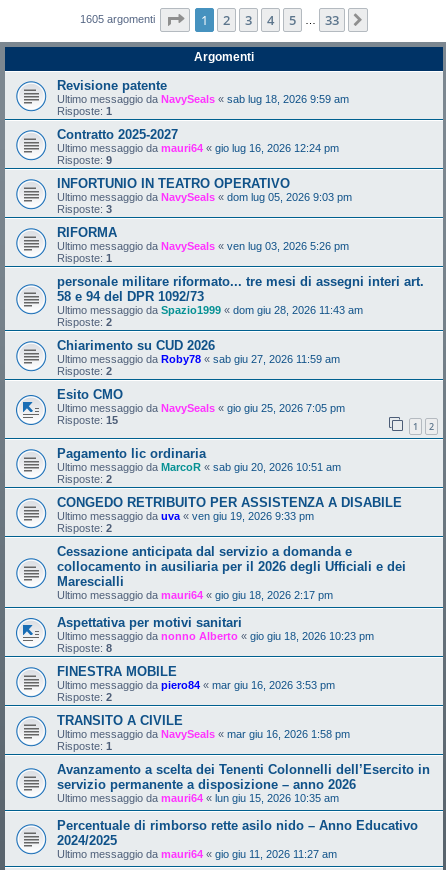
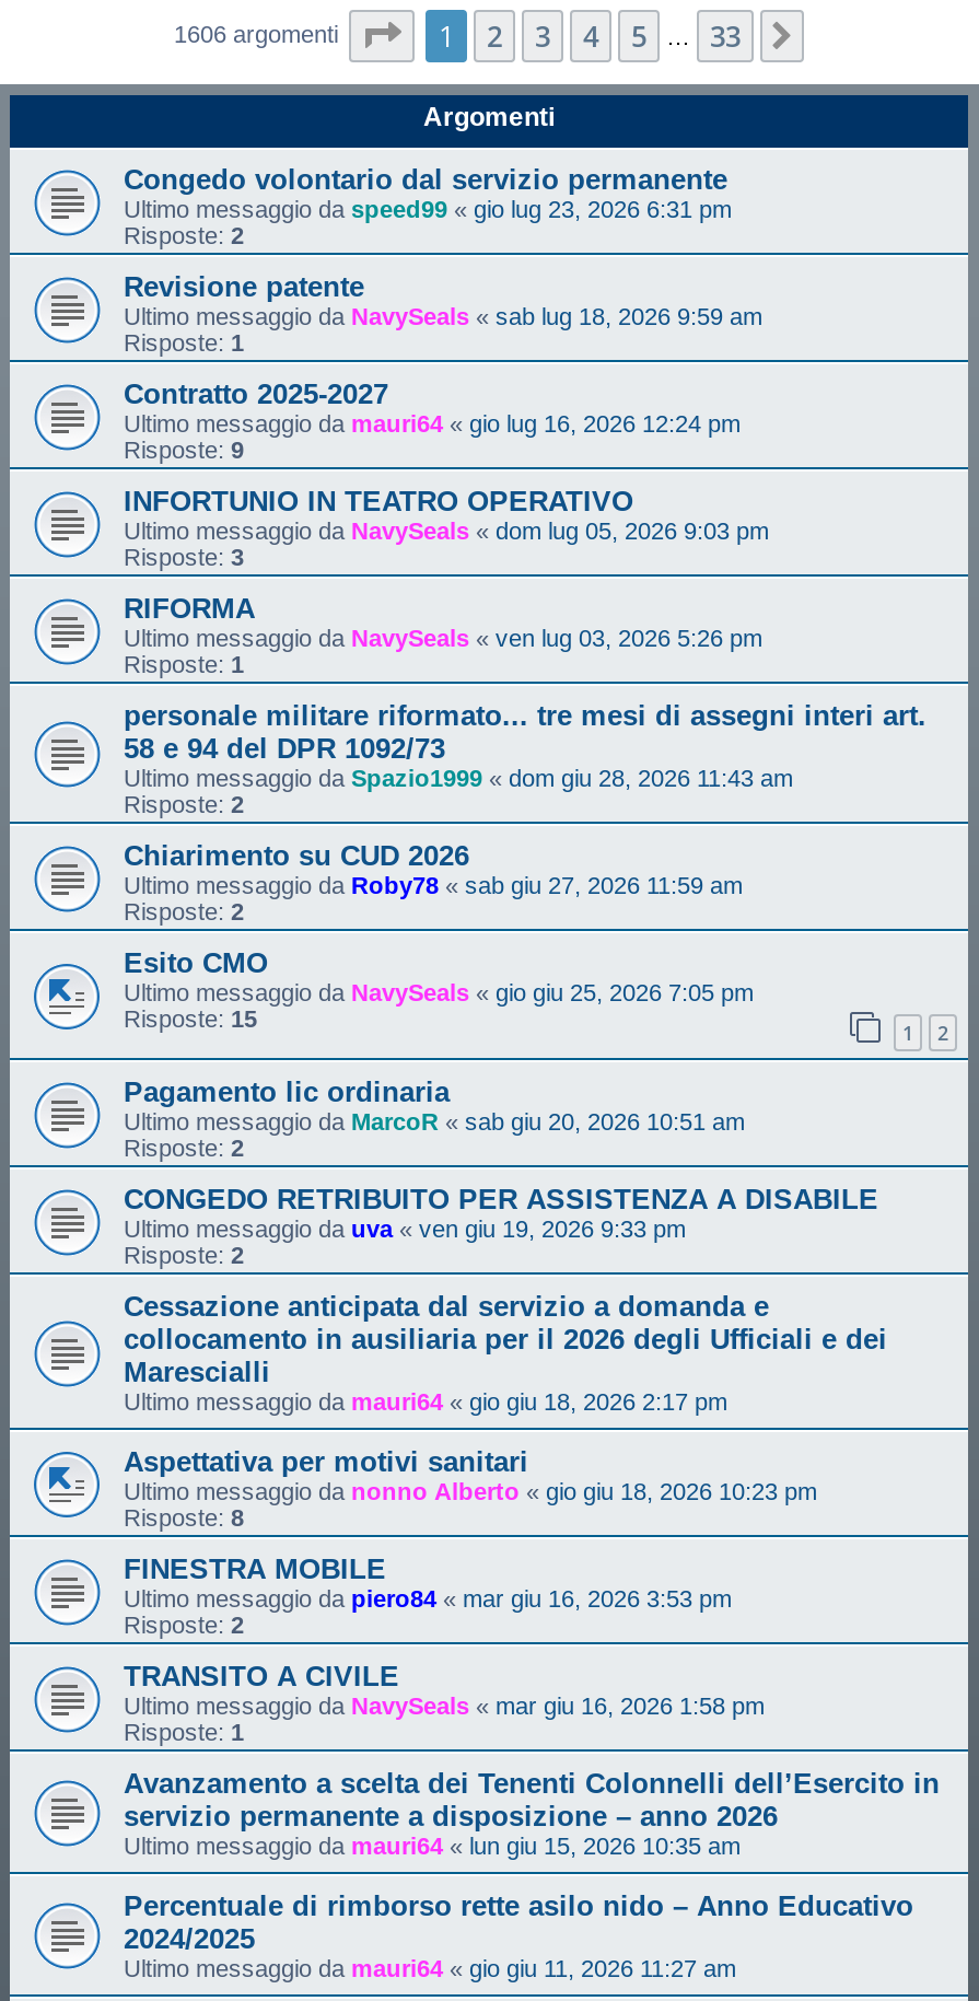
[80,13,158,25] 1605 argomenti -> [174,21,345,47] 1606 argomenti
none -> [124,163,732,249] Congedo volontario dal servizio permanente | Ultimo messaggio da speed99 «gio lug 23, 2026 6:31 pm | Risposte: 2

